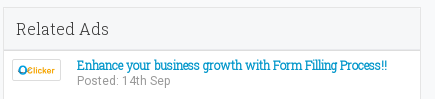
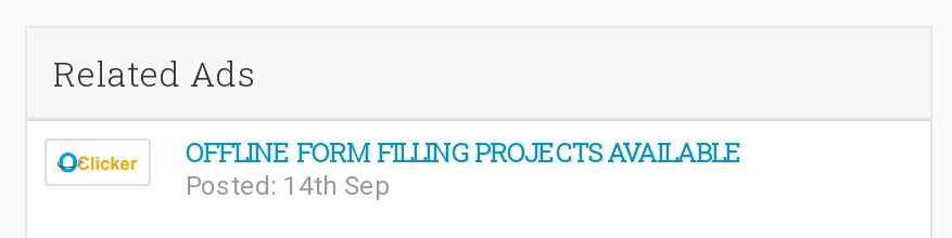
[77,57,387,73] Enhance your business growth with Form Filling Process!! -> [186,135,741,169] OFFLINE FORM FILLING PROJECTS AVAILABLE

